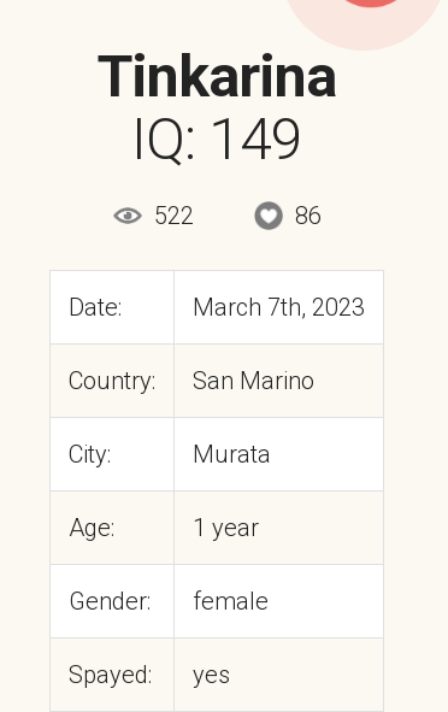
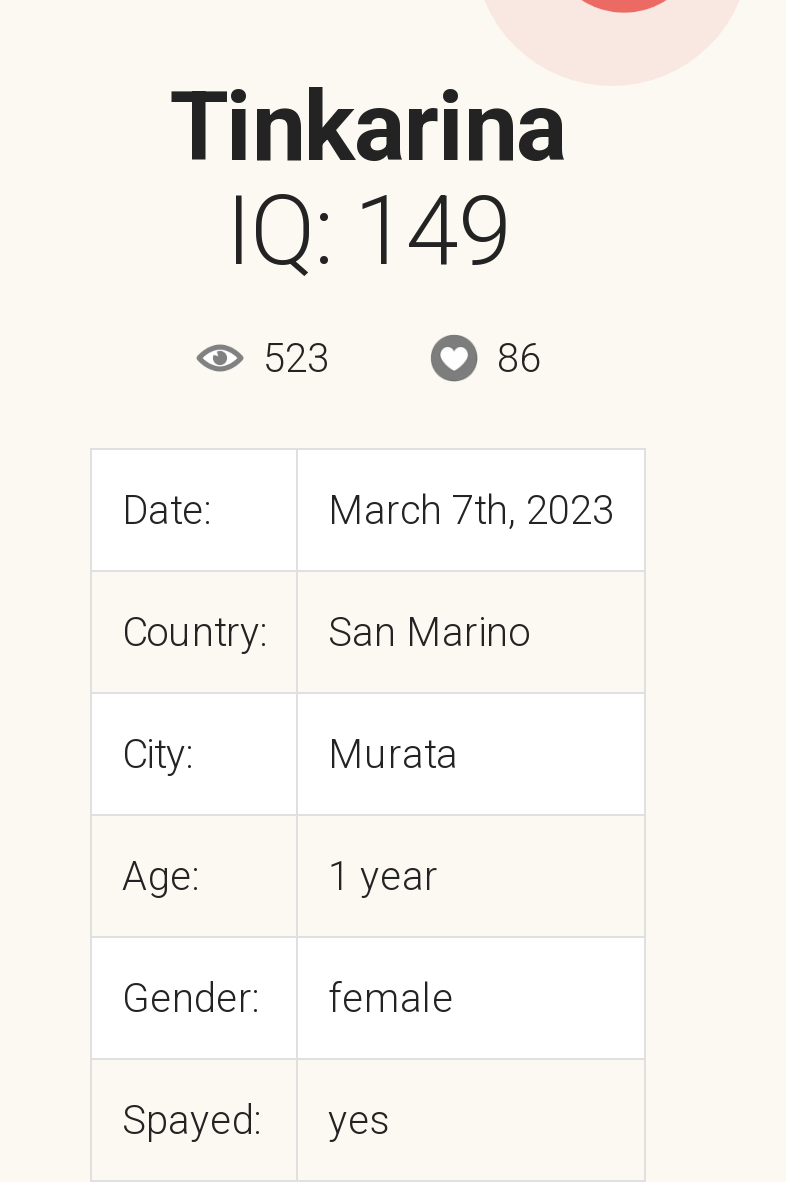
[154,201,193,230] 522 -> [263,334,329,382] 523

